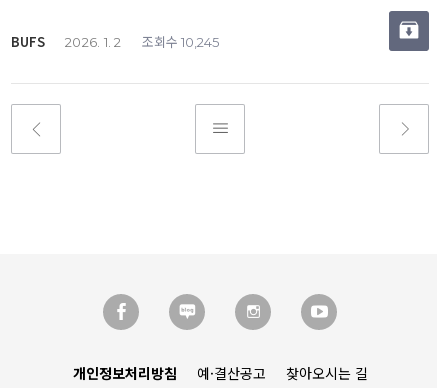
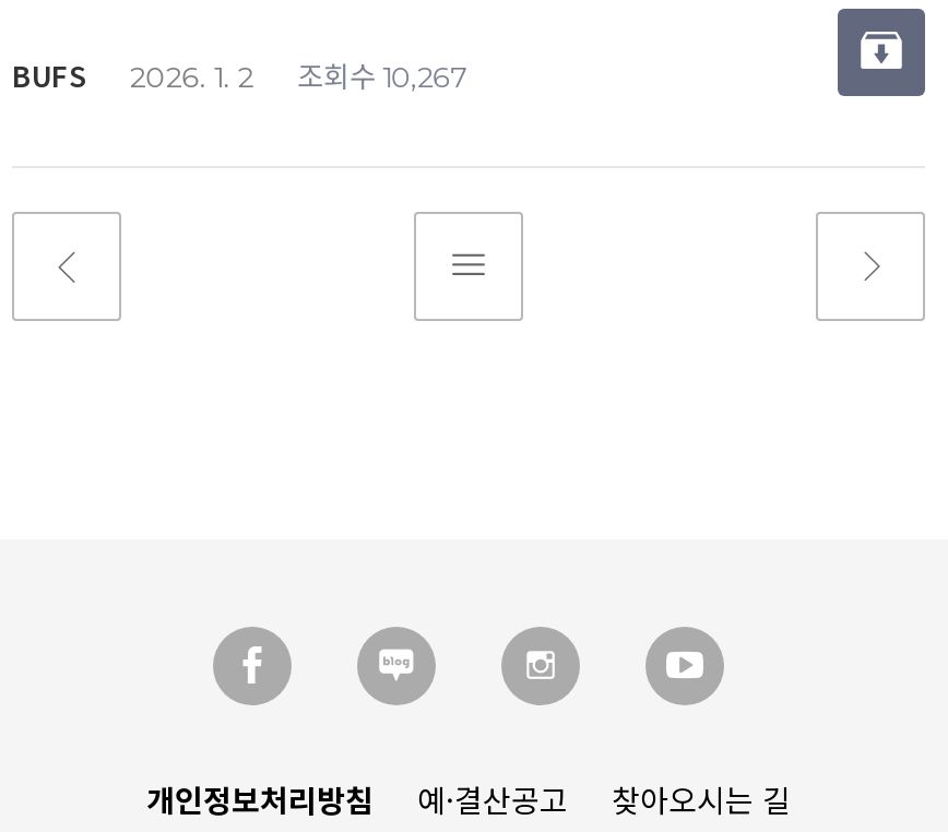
[11,31,219,50] BUFS 2026. 1. 2 조회수 10,245 -> [12,54,465,95] BUFS 2026. 1. 2 조회수 10,267

